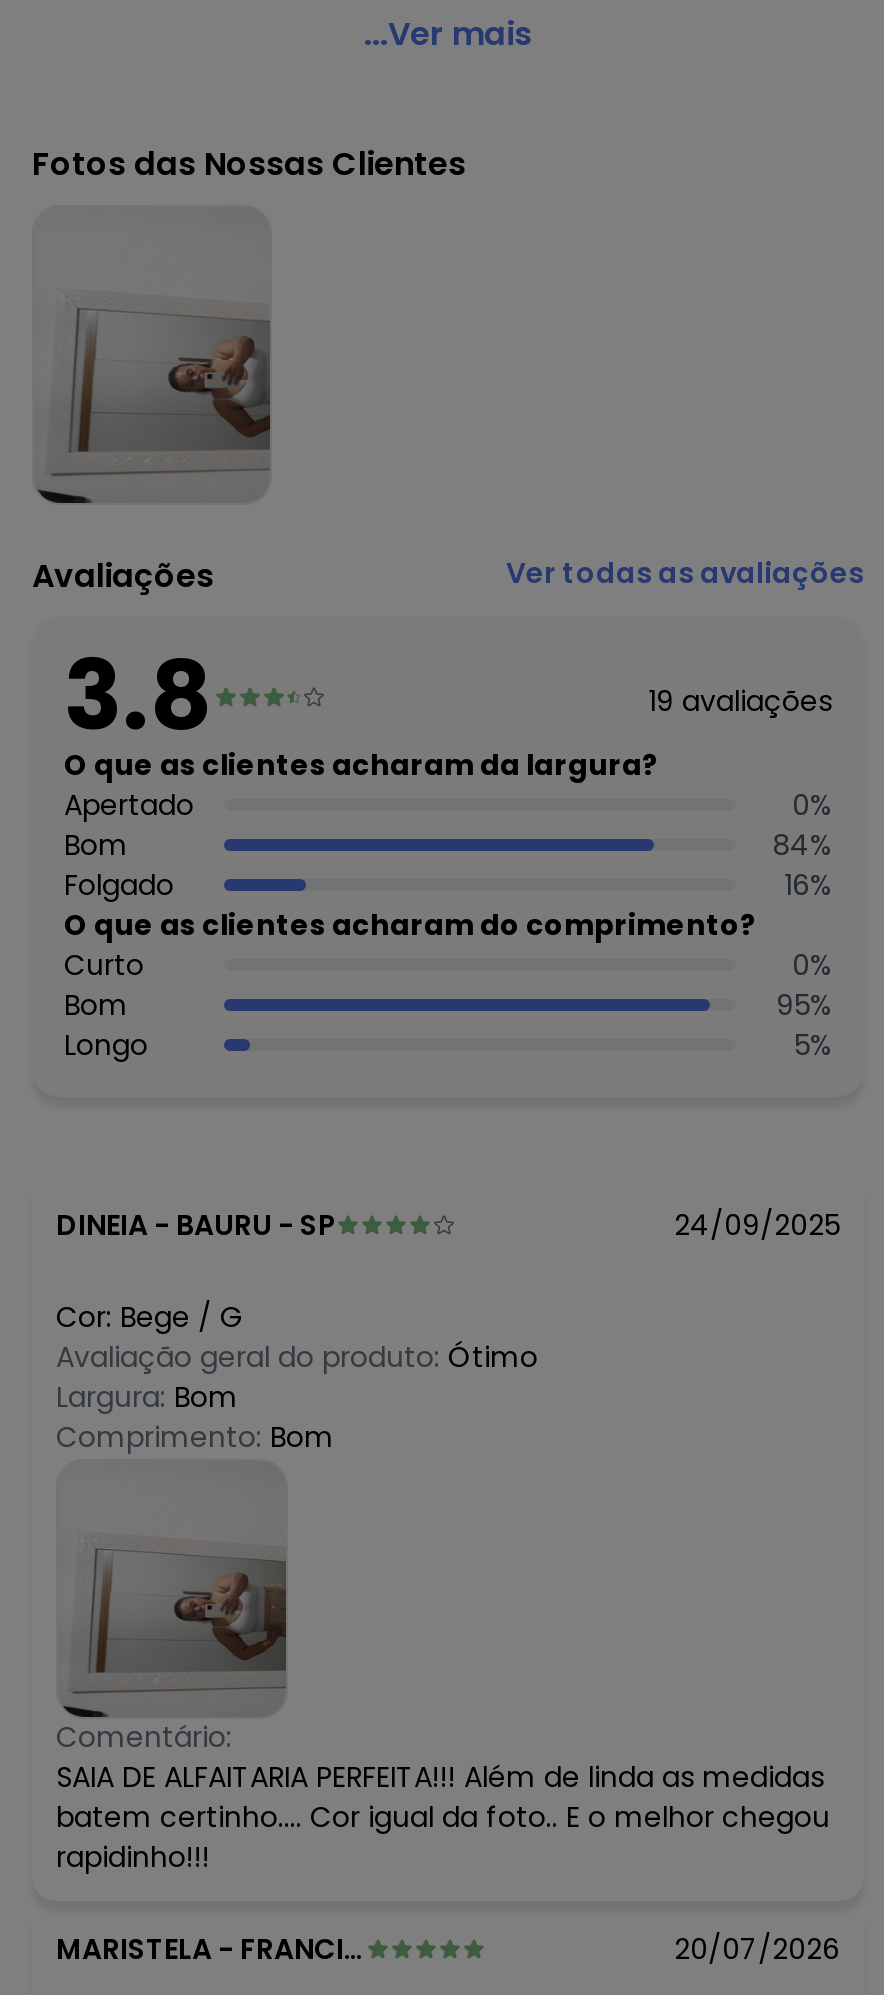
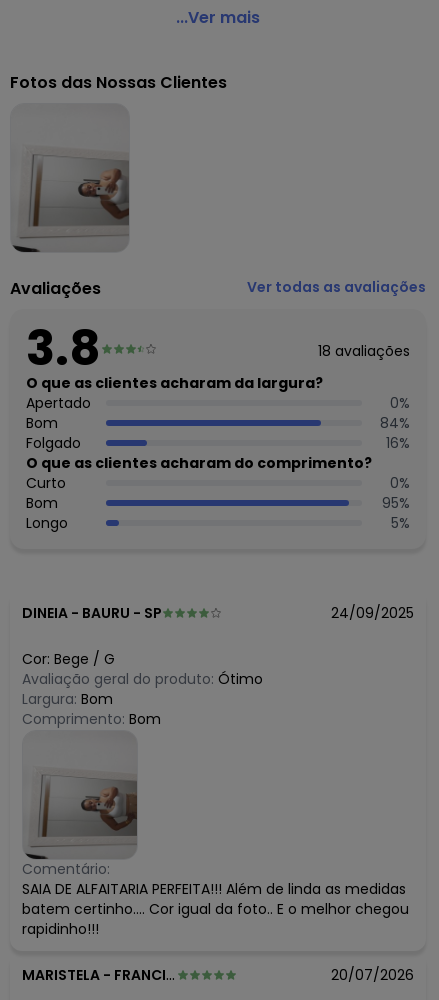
[648,681,832,721] 19 avaliações -> [318,341,410,361] 18 avaliações

